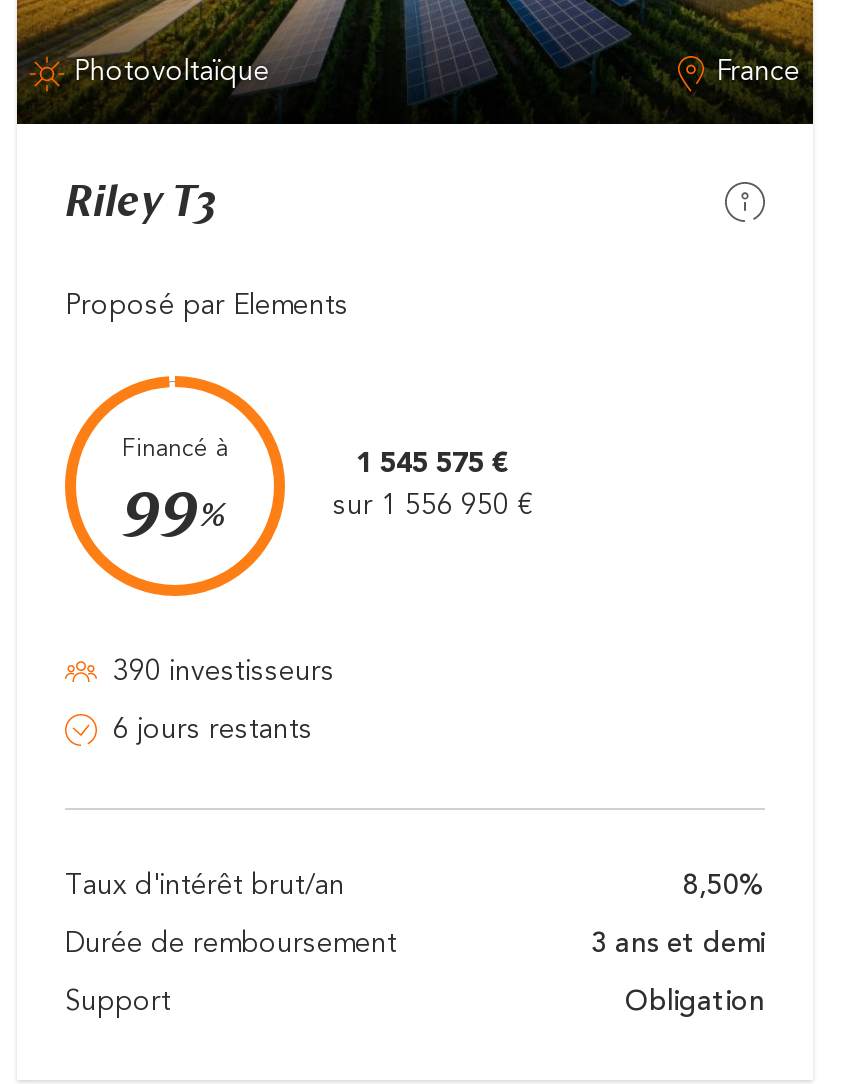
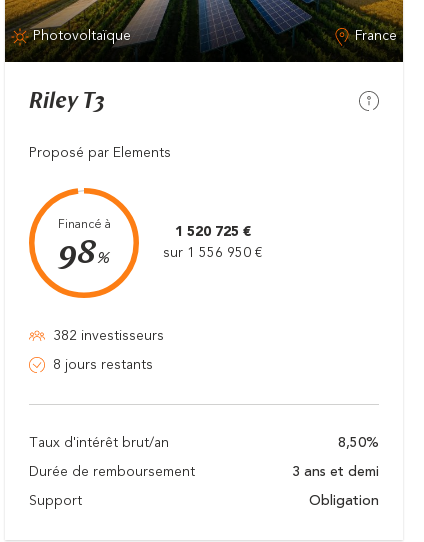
[356,450,508,478] 1 545 575 € -> [174,225,250,239] 1 520 725 €
[124,478,226,542] 99% -> [58,239,110,271] 98%
[113,658,335,686] 390 investisseurs -> [53,329,164,343] 382 investisseurs
[113,716,313,744] 6 jours restants -> [53,358,153,372] 8 jours restants

